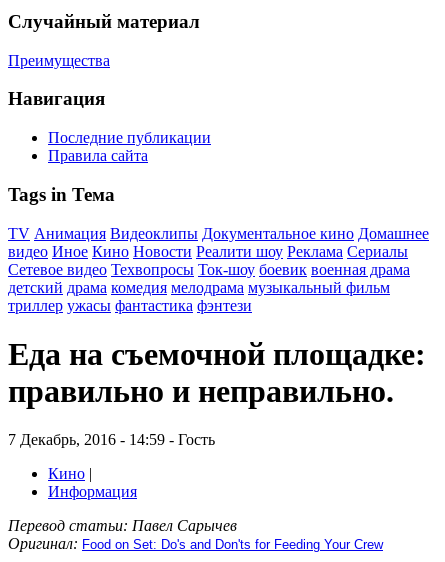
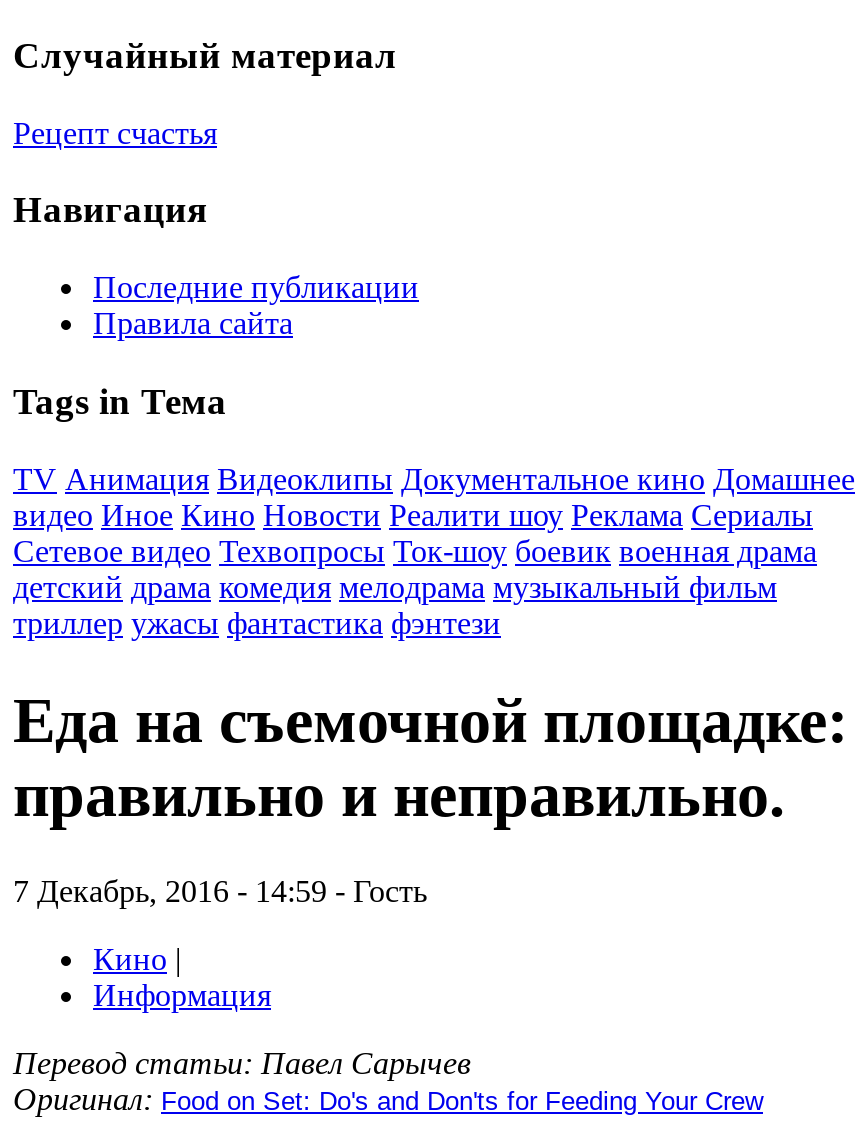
[8,52,110,69] Преимущества -> [13,115,217,149] Рецепт счастья

